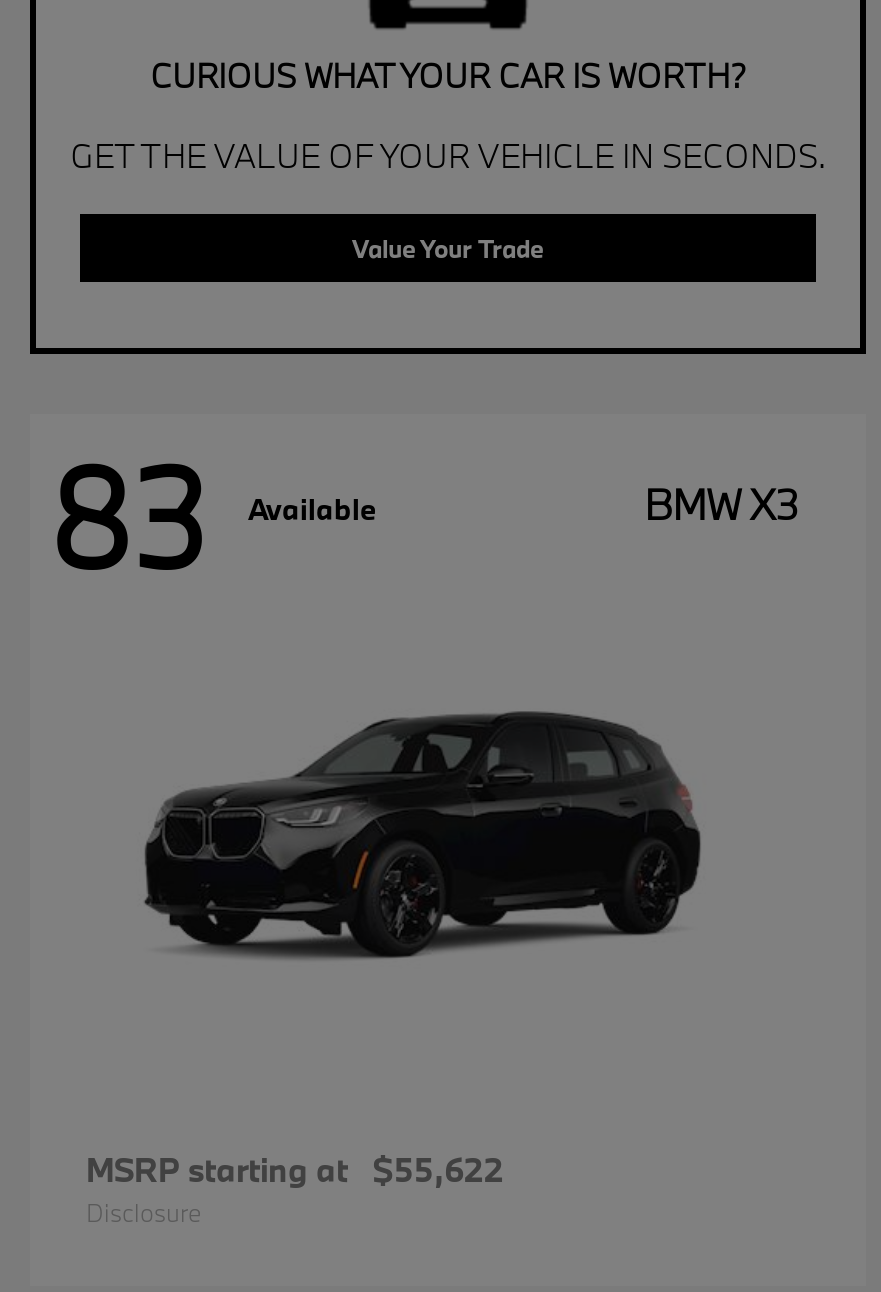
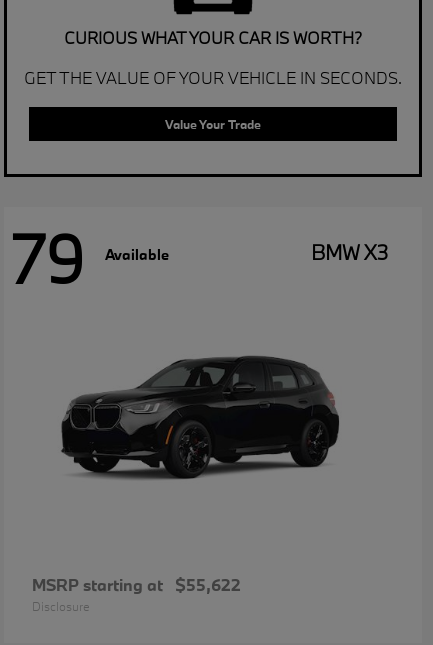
[46,431,376,605] 83 Available -> [12,215,169,302] 79 Available

